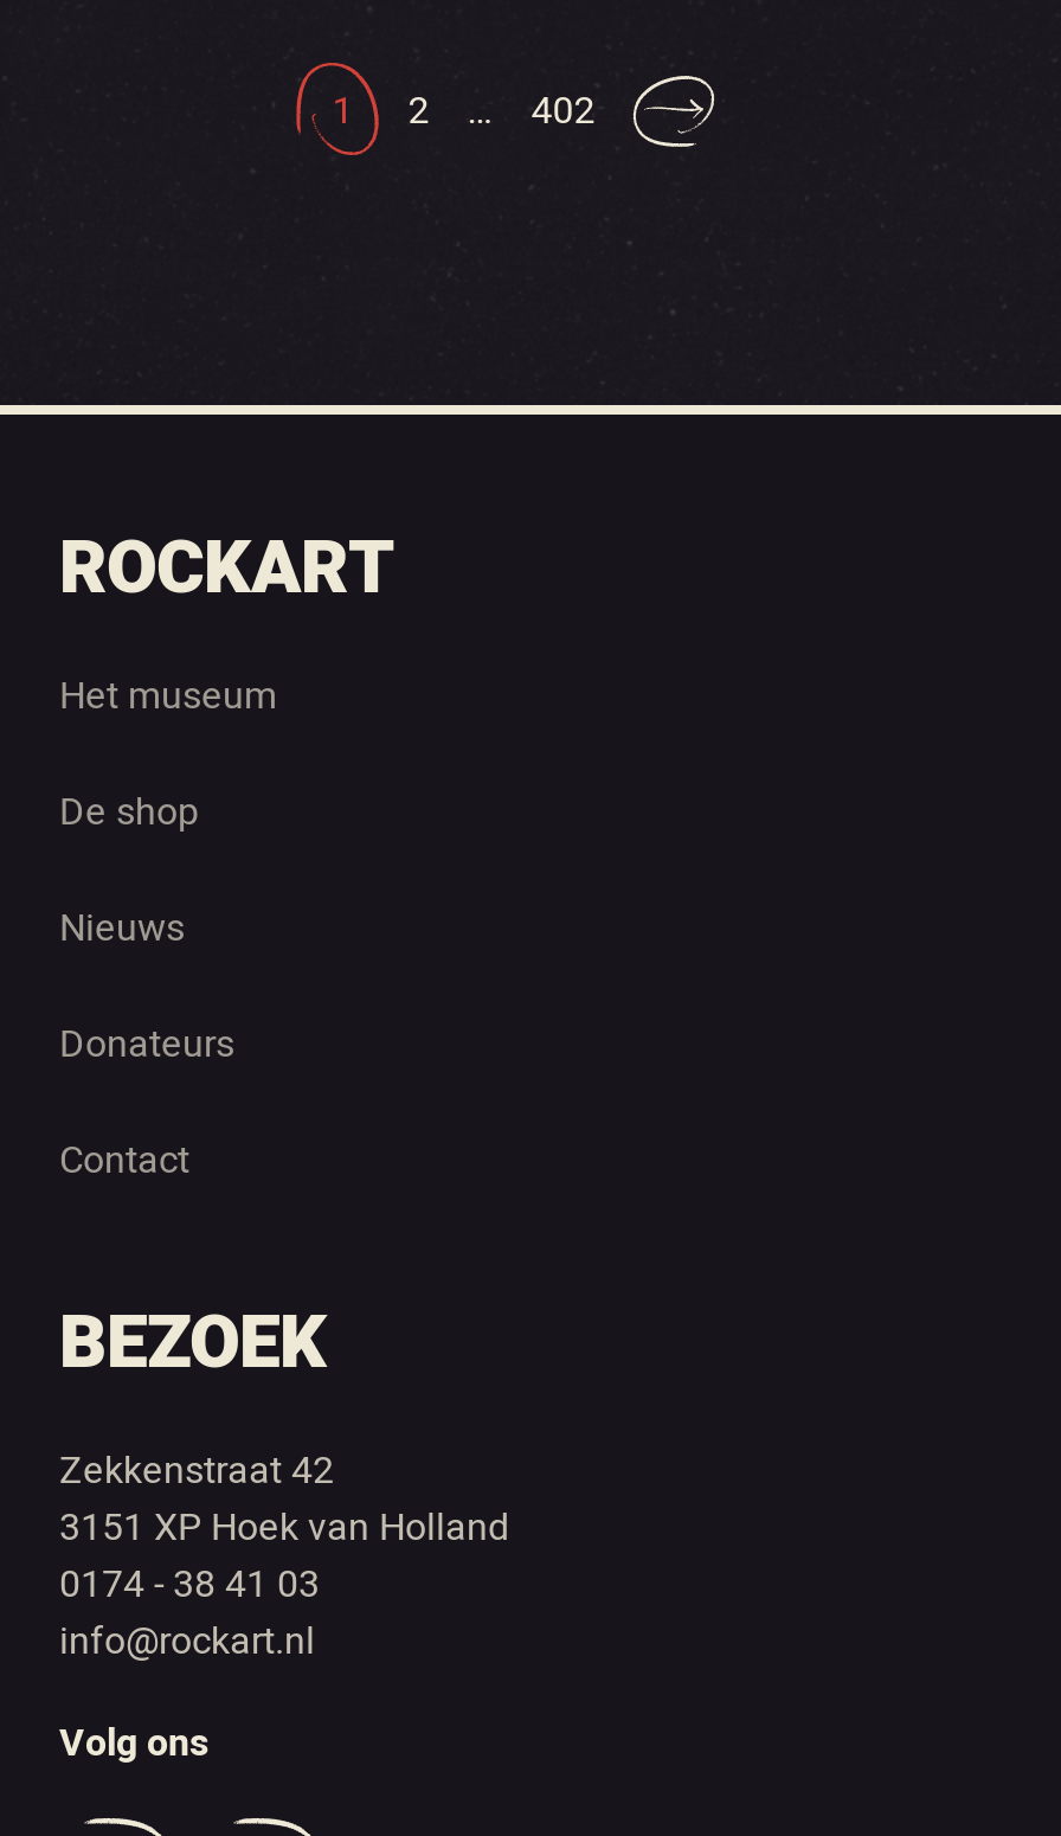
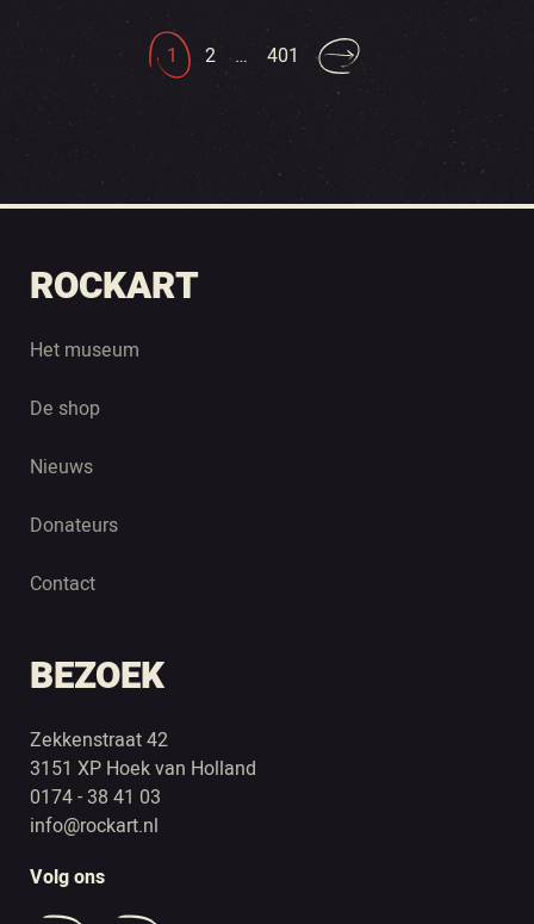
[531,83,595,140] 402 -> [267,42,299,70] 401

